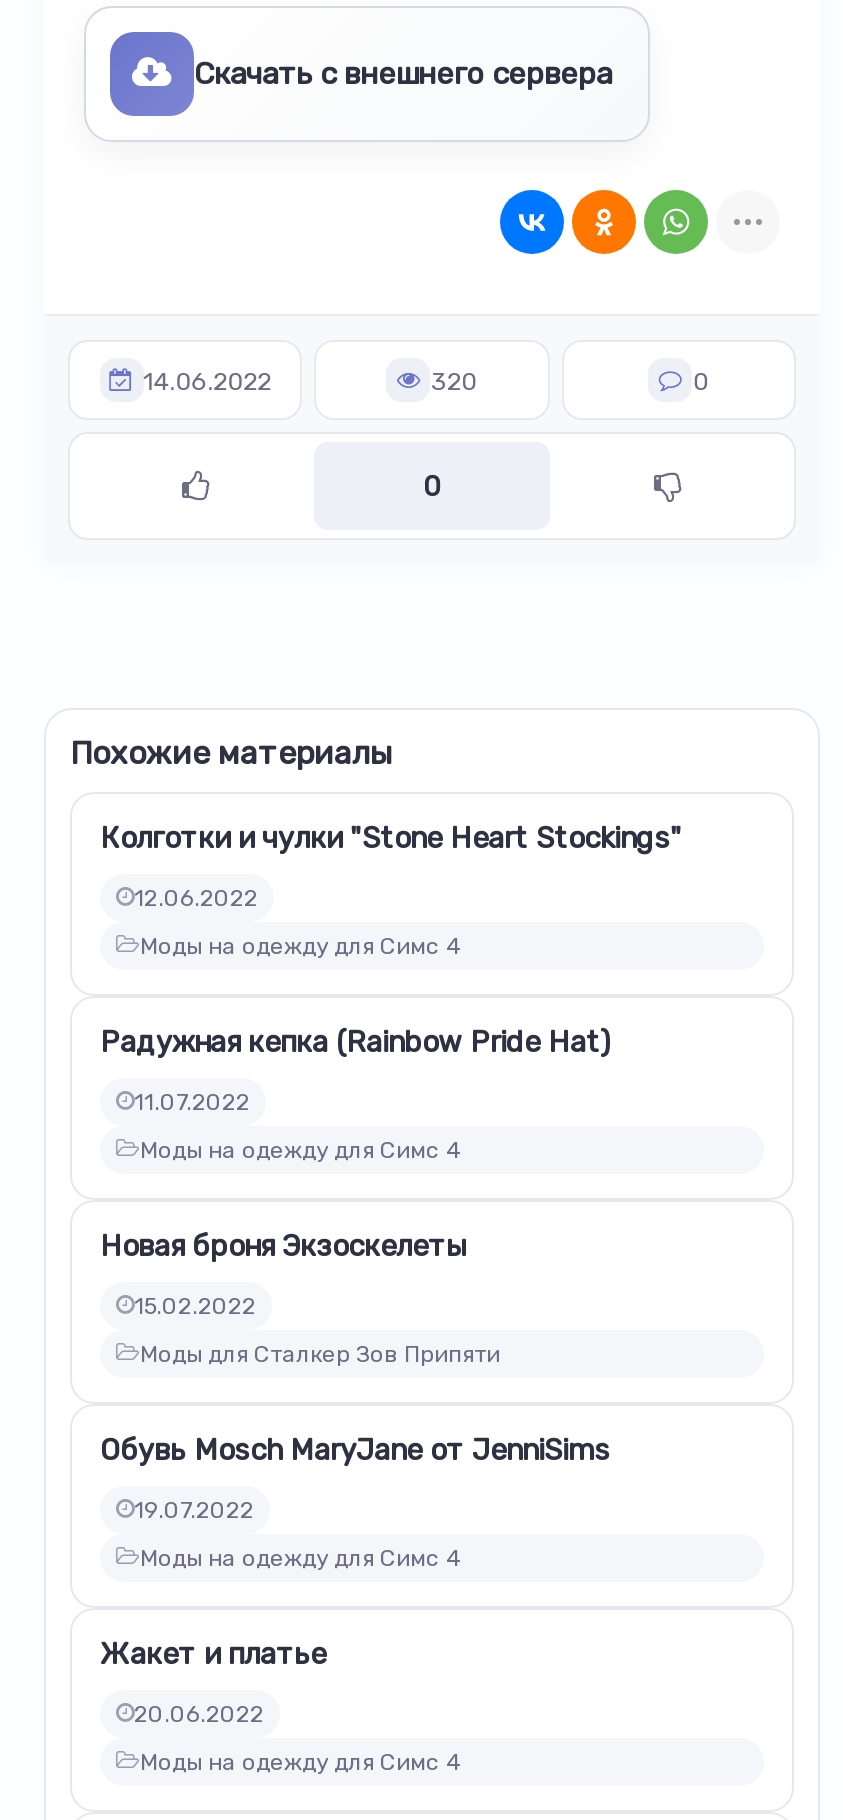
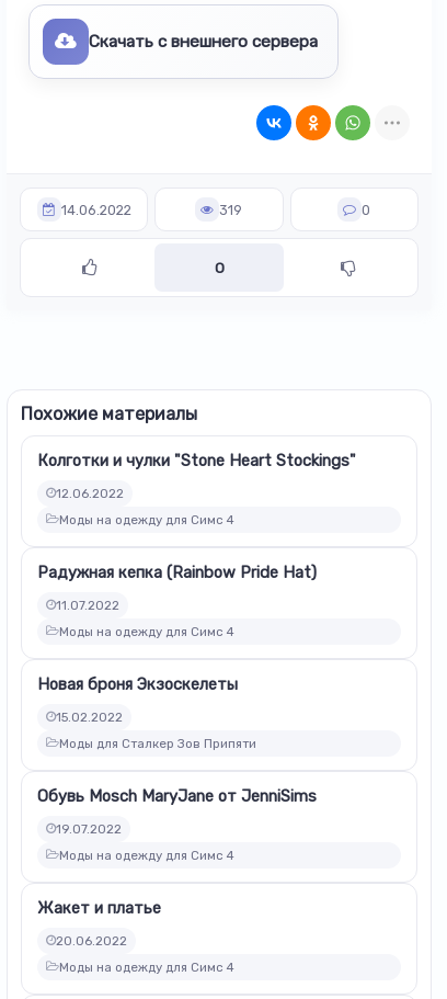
[431,366,477,396] 320 -> [220,202,243,218] 319

